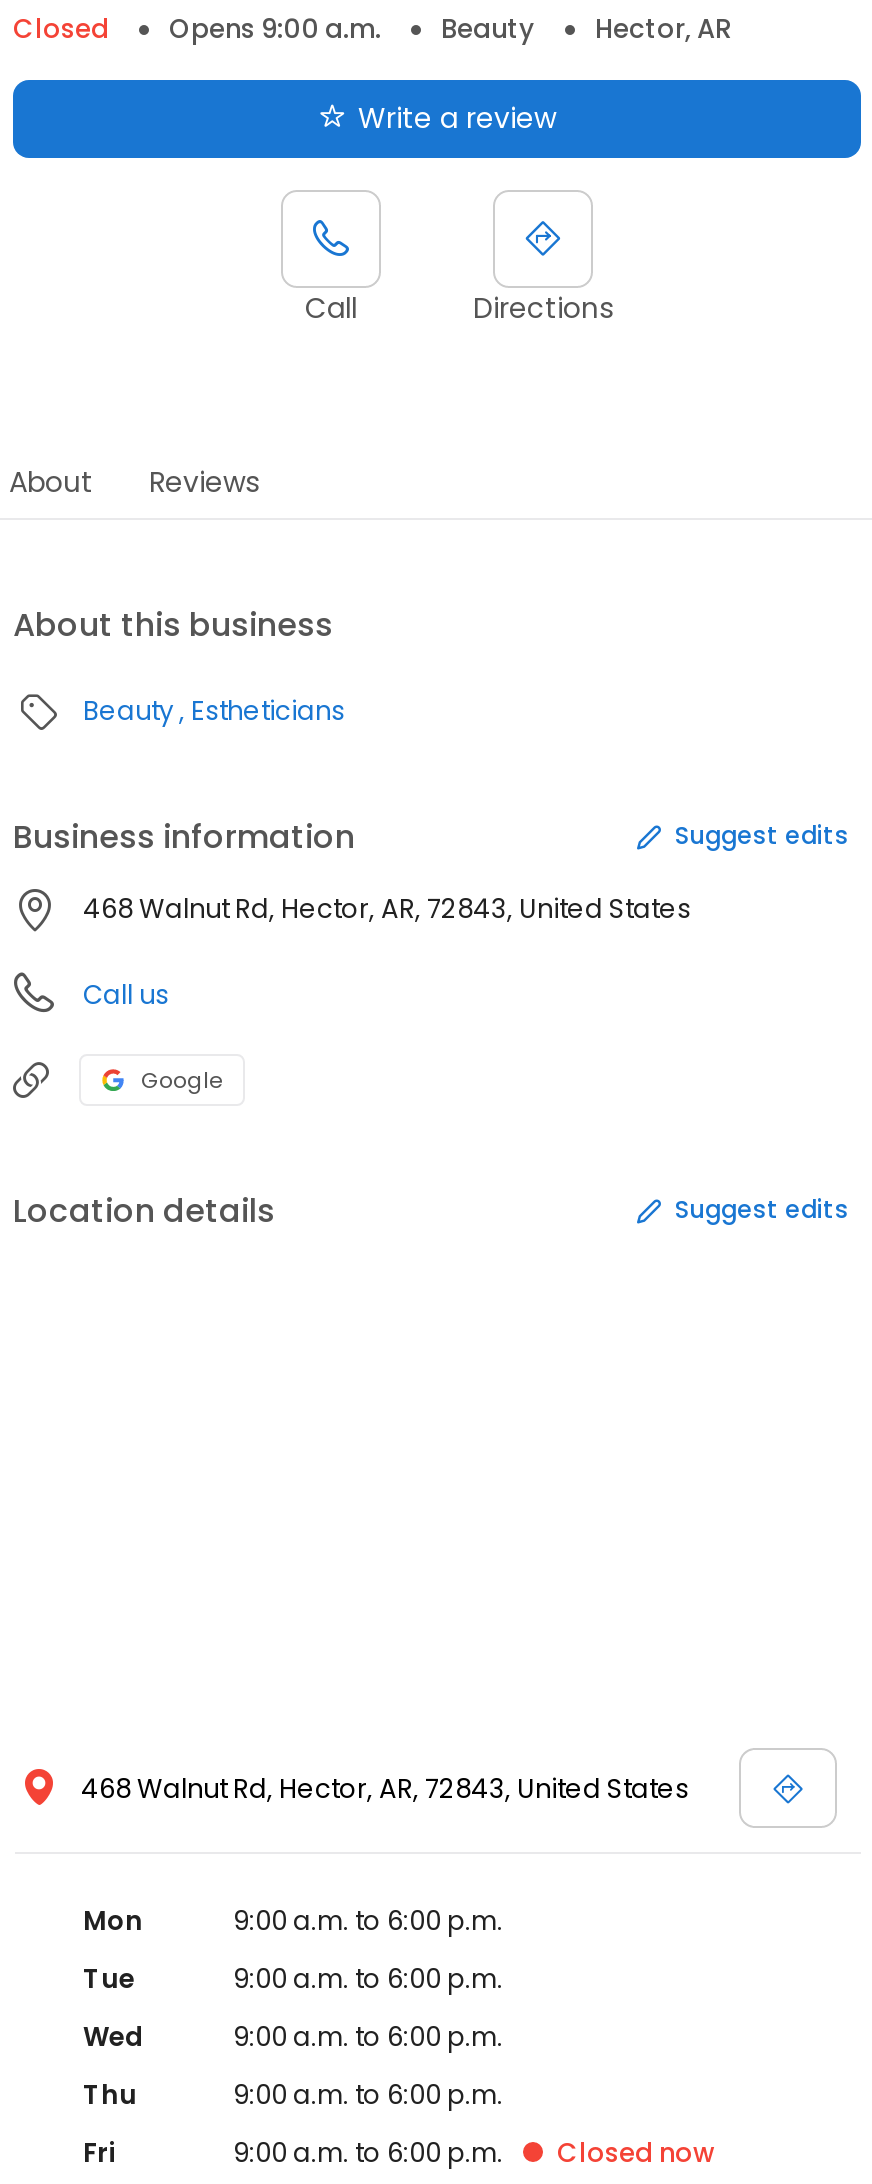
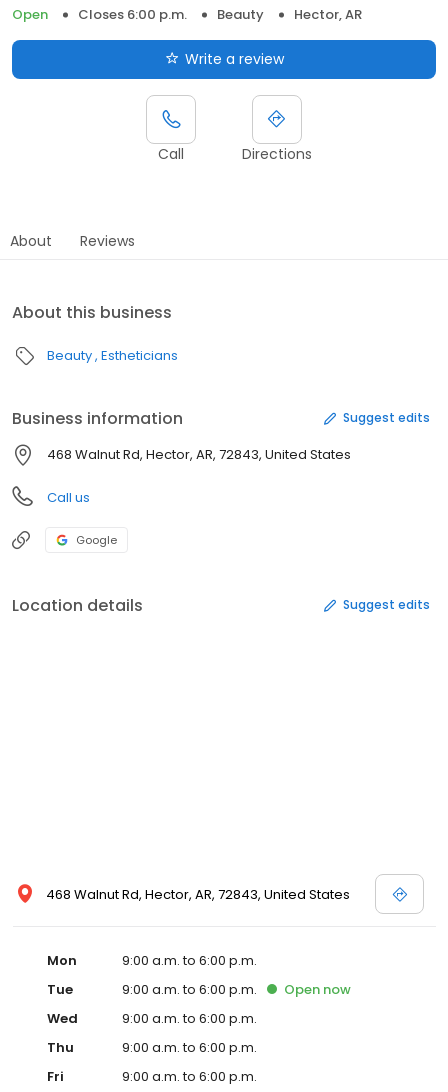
[13,10,381,48] Closed | Opens 9:00 a.m. -> [12,5,187,24] Open | Closes 6:00 p.m.
none -> [284,980,351,999] Open now
[557,2134,715,2172] Closed now -> none

